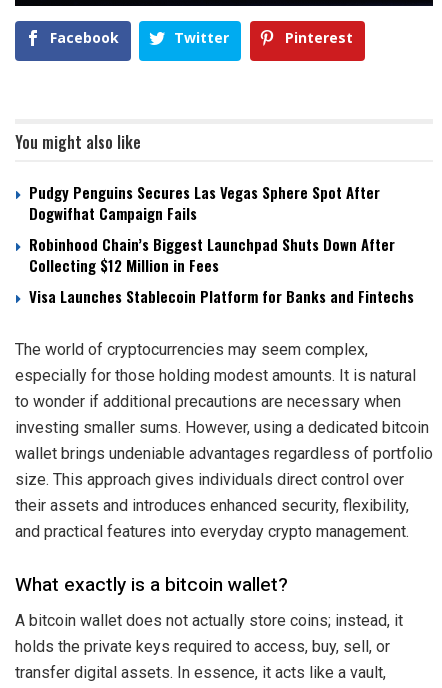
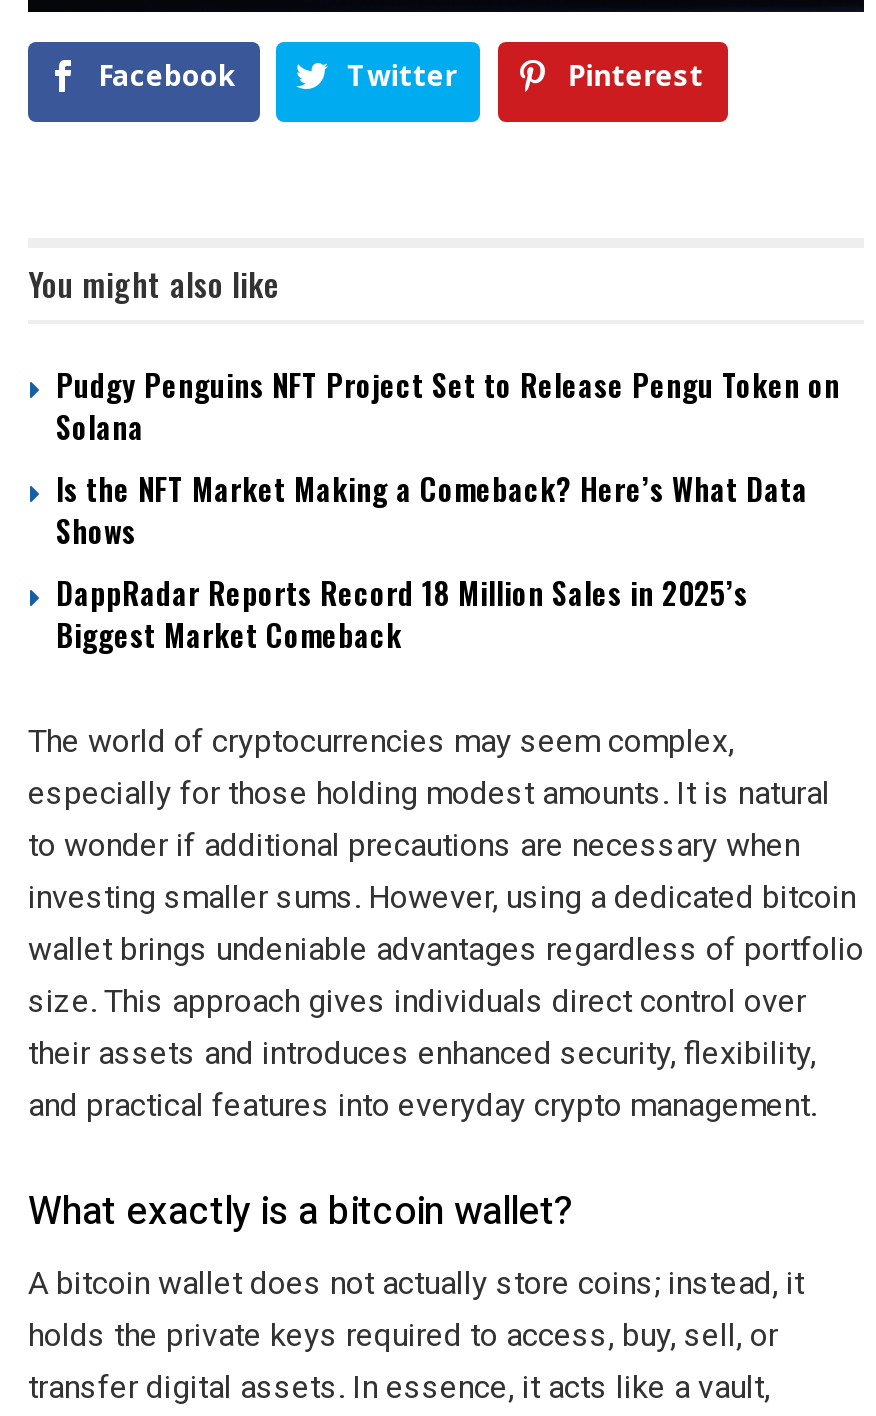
[29,181,414,307] Pudgy Penguins Secures Las Vegas Sphere Spot After | Dogwifhat Campaign Fails | Robinhood Chain’s Biggest Launchpad Shuts Down After | Collecting $12 Million in Fees | Visa Launches Stablecoin Platform for Banks and Fintechs -> [56,362,840,656] Pudgy Penguins NFT Project Set to Release Pengu Token on | Solana | Is the NFT Market Making a Comeback? Here’s What Data | Shows | DappRadar Reports Record 18 Million Sales in 2025’s | Biggest Market Comeback

